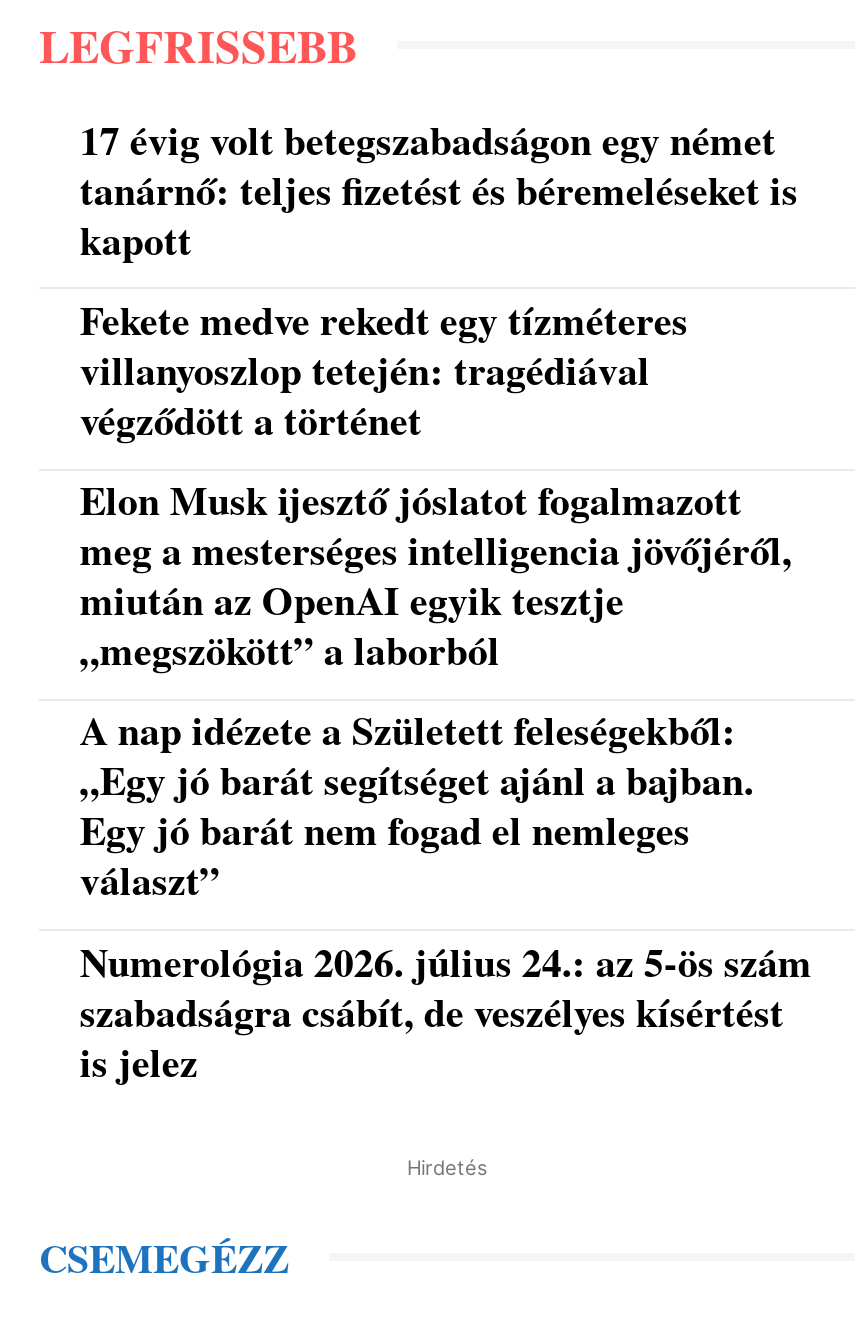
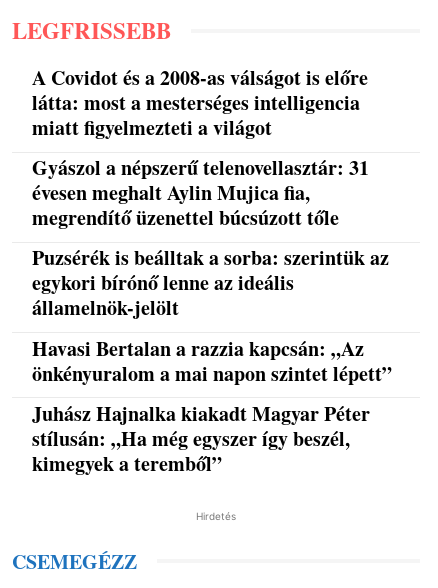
[80,110,812,1090] 17 évig volt betegszabadságon egy német | tanárnő: teljes fizetést és béremeléseket is | kapott | Fekete medve rekedt egy tízméteres | villanyoszlop tetején: tragédiával | végződött a történet | Elon Musk ijesztő jóslatot fogalmazott | meg a mesterséges intelligencia jövőjéről, | miután az OpenAI egyik tesztje | „megszökött” a laborból | A nap idézete a Született feleségekből: | „Egy jó barát segítséget ajánl a bajban. | Egy jó barát nem fogad el nemleges | választ” | Numerológia 2026. július 24.: az 5-ös szám | szabadságra csábít, de veszélyes kísértést | is jelez -> [32,63,392,478] A Covidot és a 2008-as válságot is előre | látta: most a mesterséges intelligencia | miatt figyelmezteti a világot | Gyászol a népszerű telenovellasztár: 31 | évesen meghalt Aylin Mujica fia, | megrendítő üzenettel búcsúzott tőle | Puzsérék is beálltak a sorba: szerintük az | egykori bírónő lenne az ideális | államelnök-jelölt | Havasi Bertalan a razzia kapcsán: „Az | önkényuralom a mai napon szintet lépett” | Juhász Hajnalka kiakadt Magyar Péter | stílusán: „Ha még egyszer így beszél, | kimegyek a teremből”

